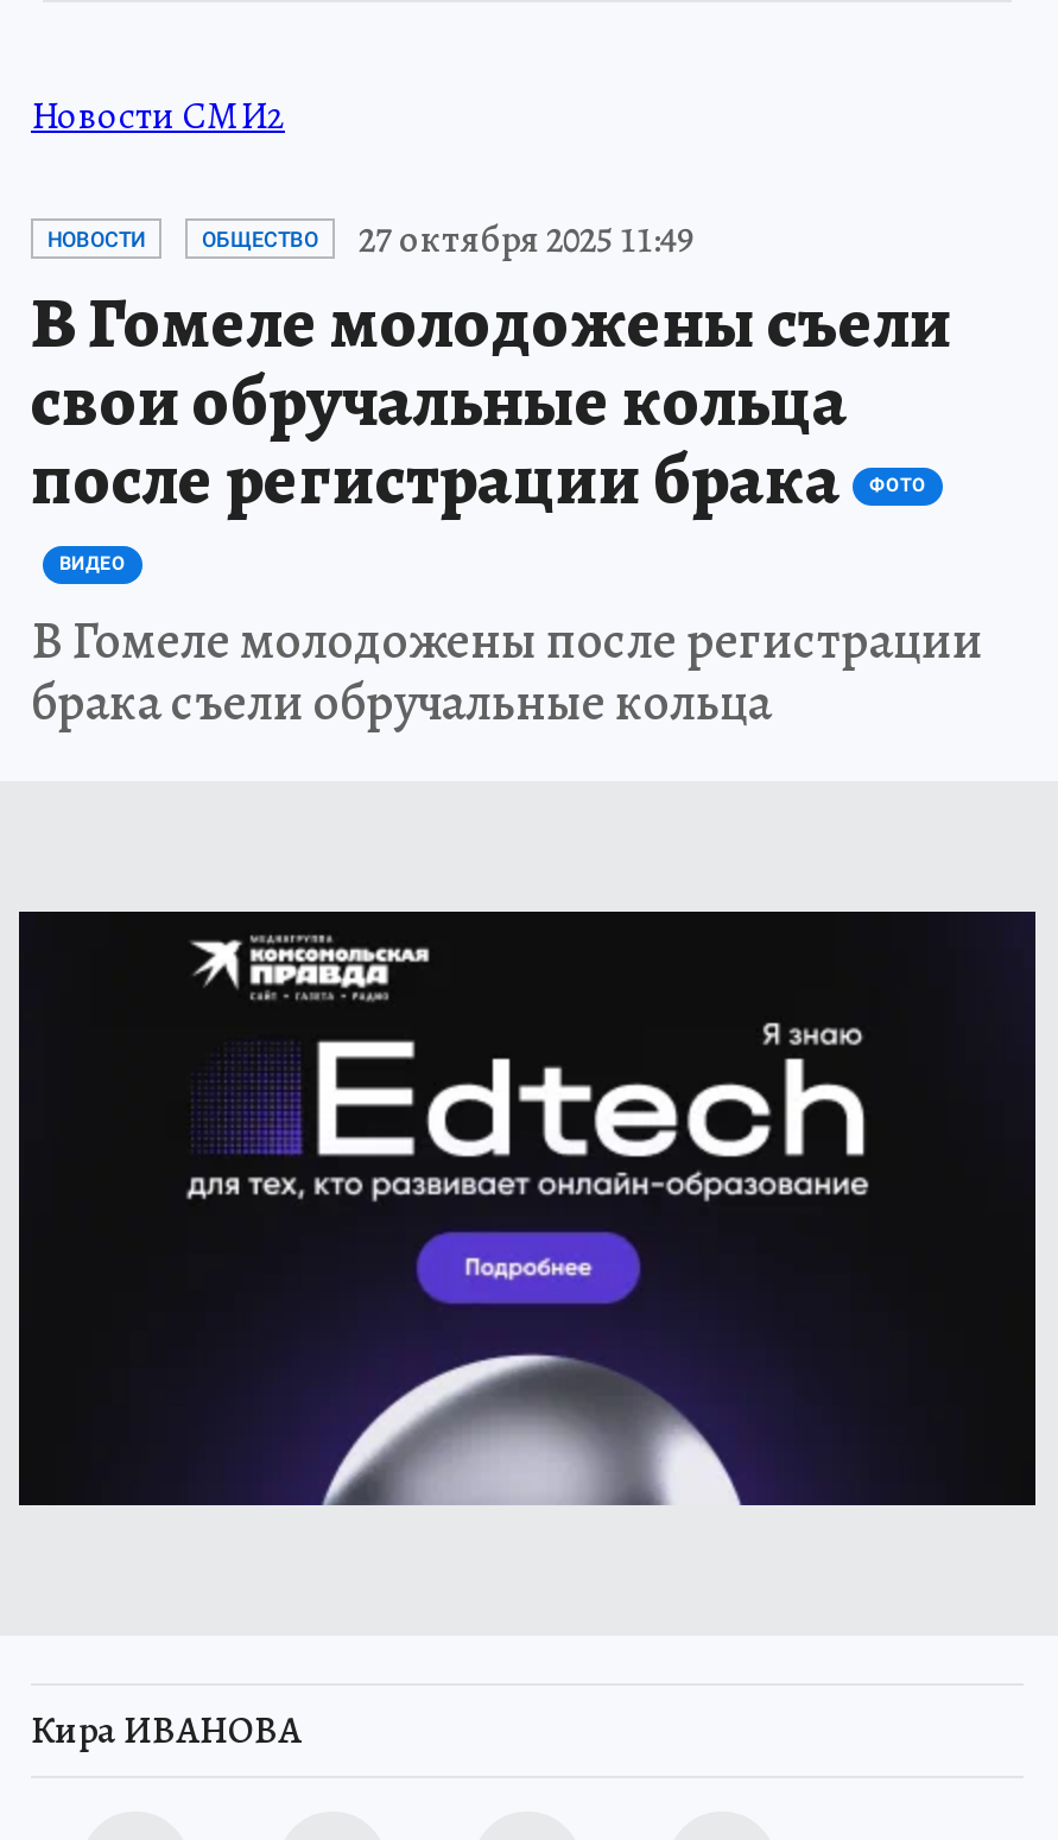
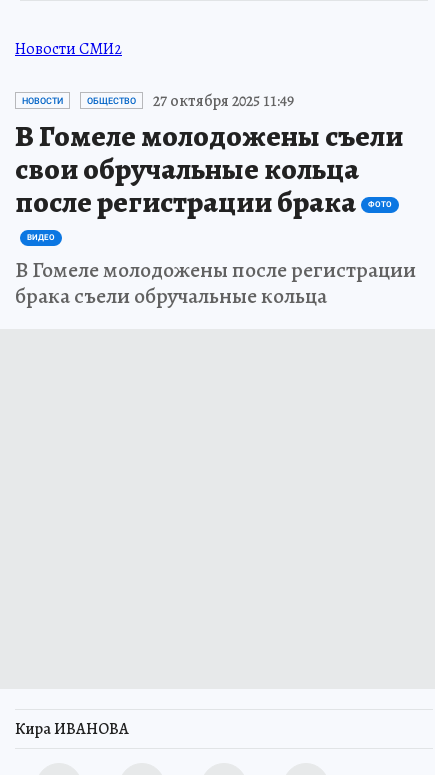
[17,909,1038,1508] [image] -> none

